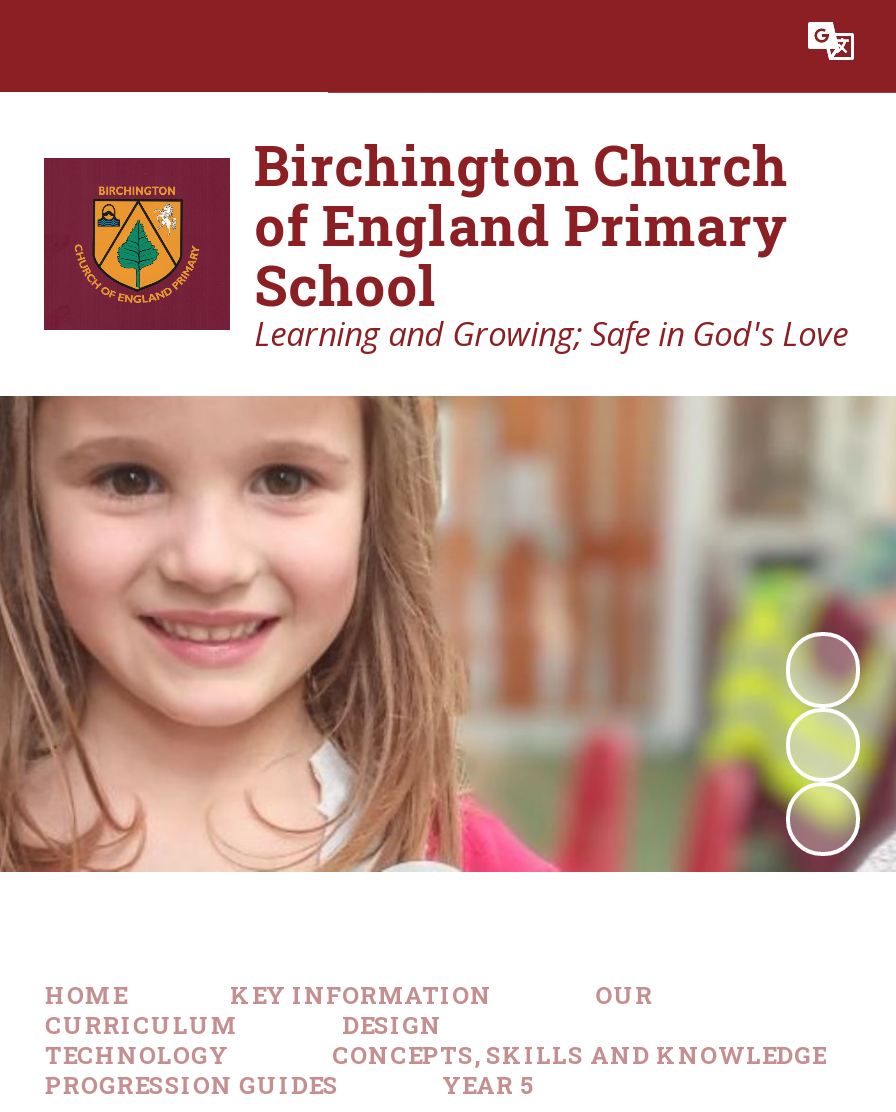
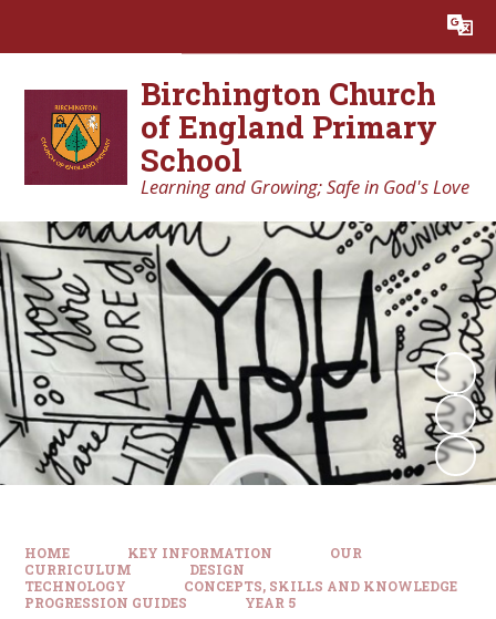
[6,394,890,874] [image] -> [3,220,493,486] [image]

